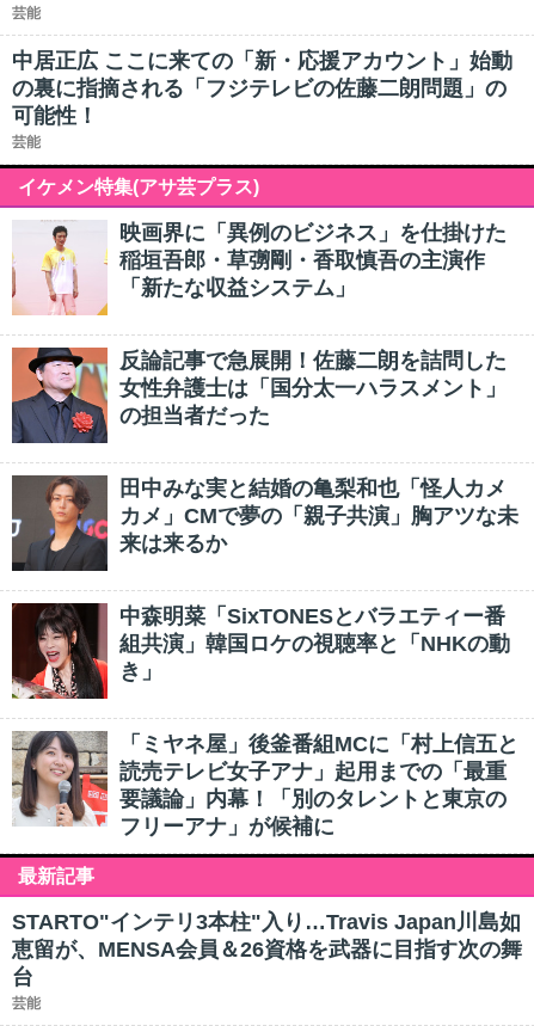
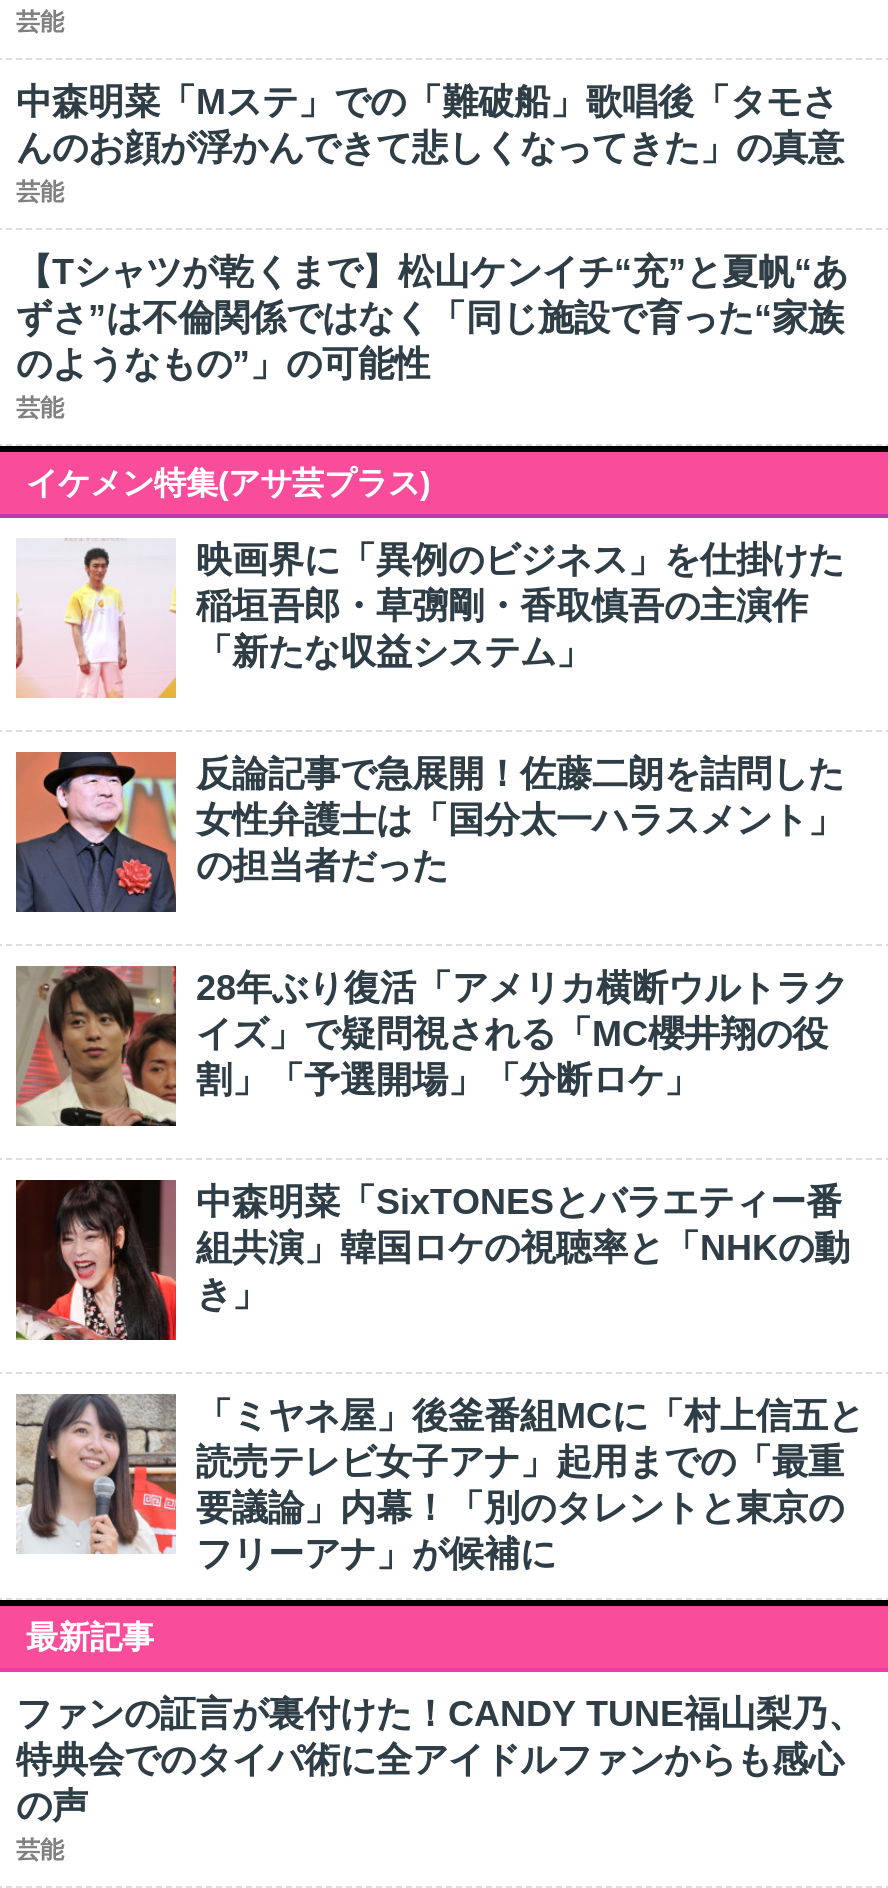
[12,49,512,128] 中居正広 ここに来ての「新・応援アカウント」始動 | の裏に指摘される「フジテレビの佐藤二朗問題」の | 可能性！ -> [16,82,848,384] 中森明菜「Mステ」での「難破船」歌唱後「タモさ | んのお顔が浮かんできて悲しくなってきた」の真意 | 芸能 | 【Tシャツが乾くまで】松山ケンイチ“充”と夏帆“あ | ずさ”は不倫関係ではなく「同じ施設で育った“家族 | のようなもの”」の可能性
[11,475,518,572] [image] | 田中みな実と結婚の亀梨和也「怪人カメ | カメ」CMで夢の「親子共演」胸アツな未 | 来は来るか -> [14,966,848,1128] [image] | 28年ぶり復活「アメリカ横断ウルトラク | イズ」で疑問視される「MC櫻井翔の役 | 割」「予選開場」「分断ロケ」
[12,910,522,989] STARTO"インテリ3本柱"入り…Travis Japan川島如 | 恵留が、MENSA会員＆26資格を武器に目指す次の舞 | 台 -> [16,1694,864,1826] ファンの証言が裏付けた！CANDY TUNE福山梨乃、 | 特典会でのタイパ術に全アイドルファンからも感心 | の声

